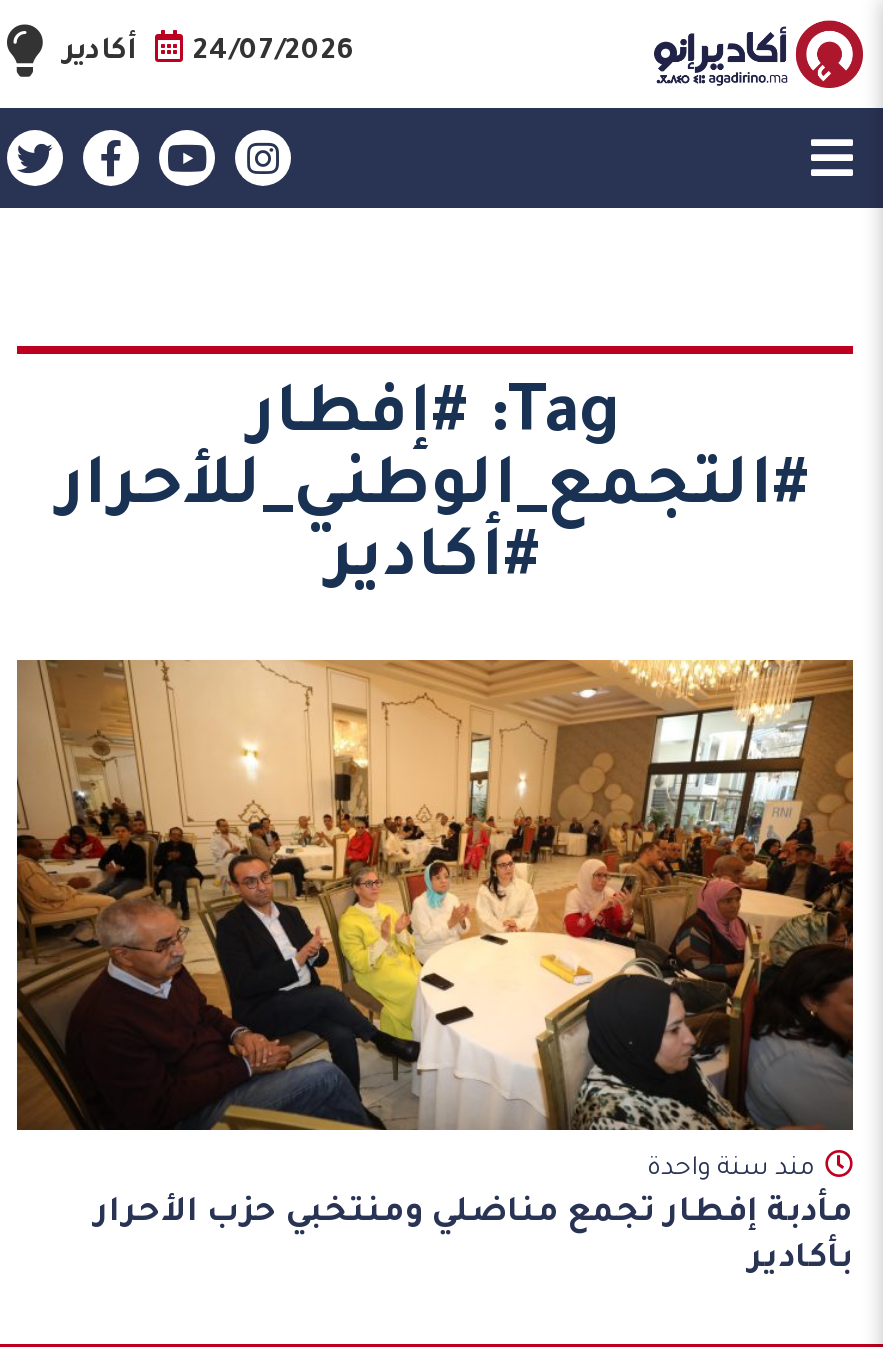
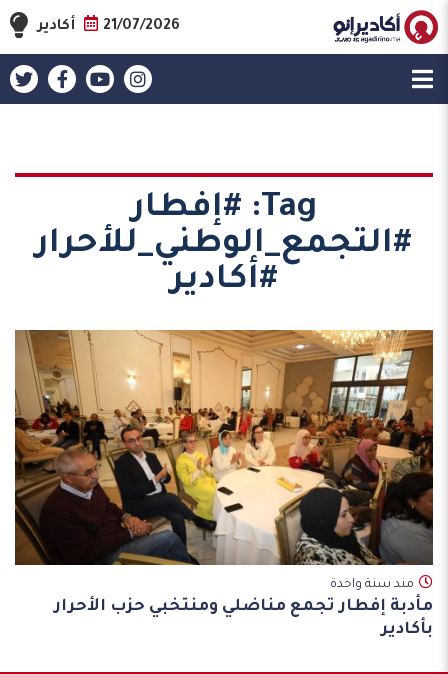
[193,38,355,70] 24/07/2026 -> [103,19,180,35] 21/07/2026

